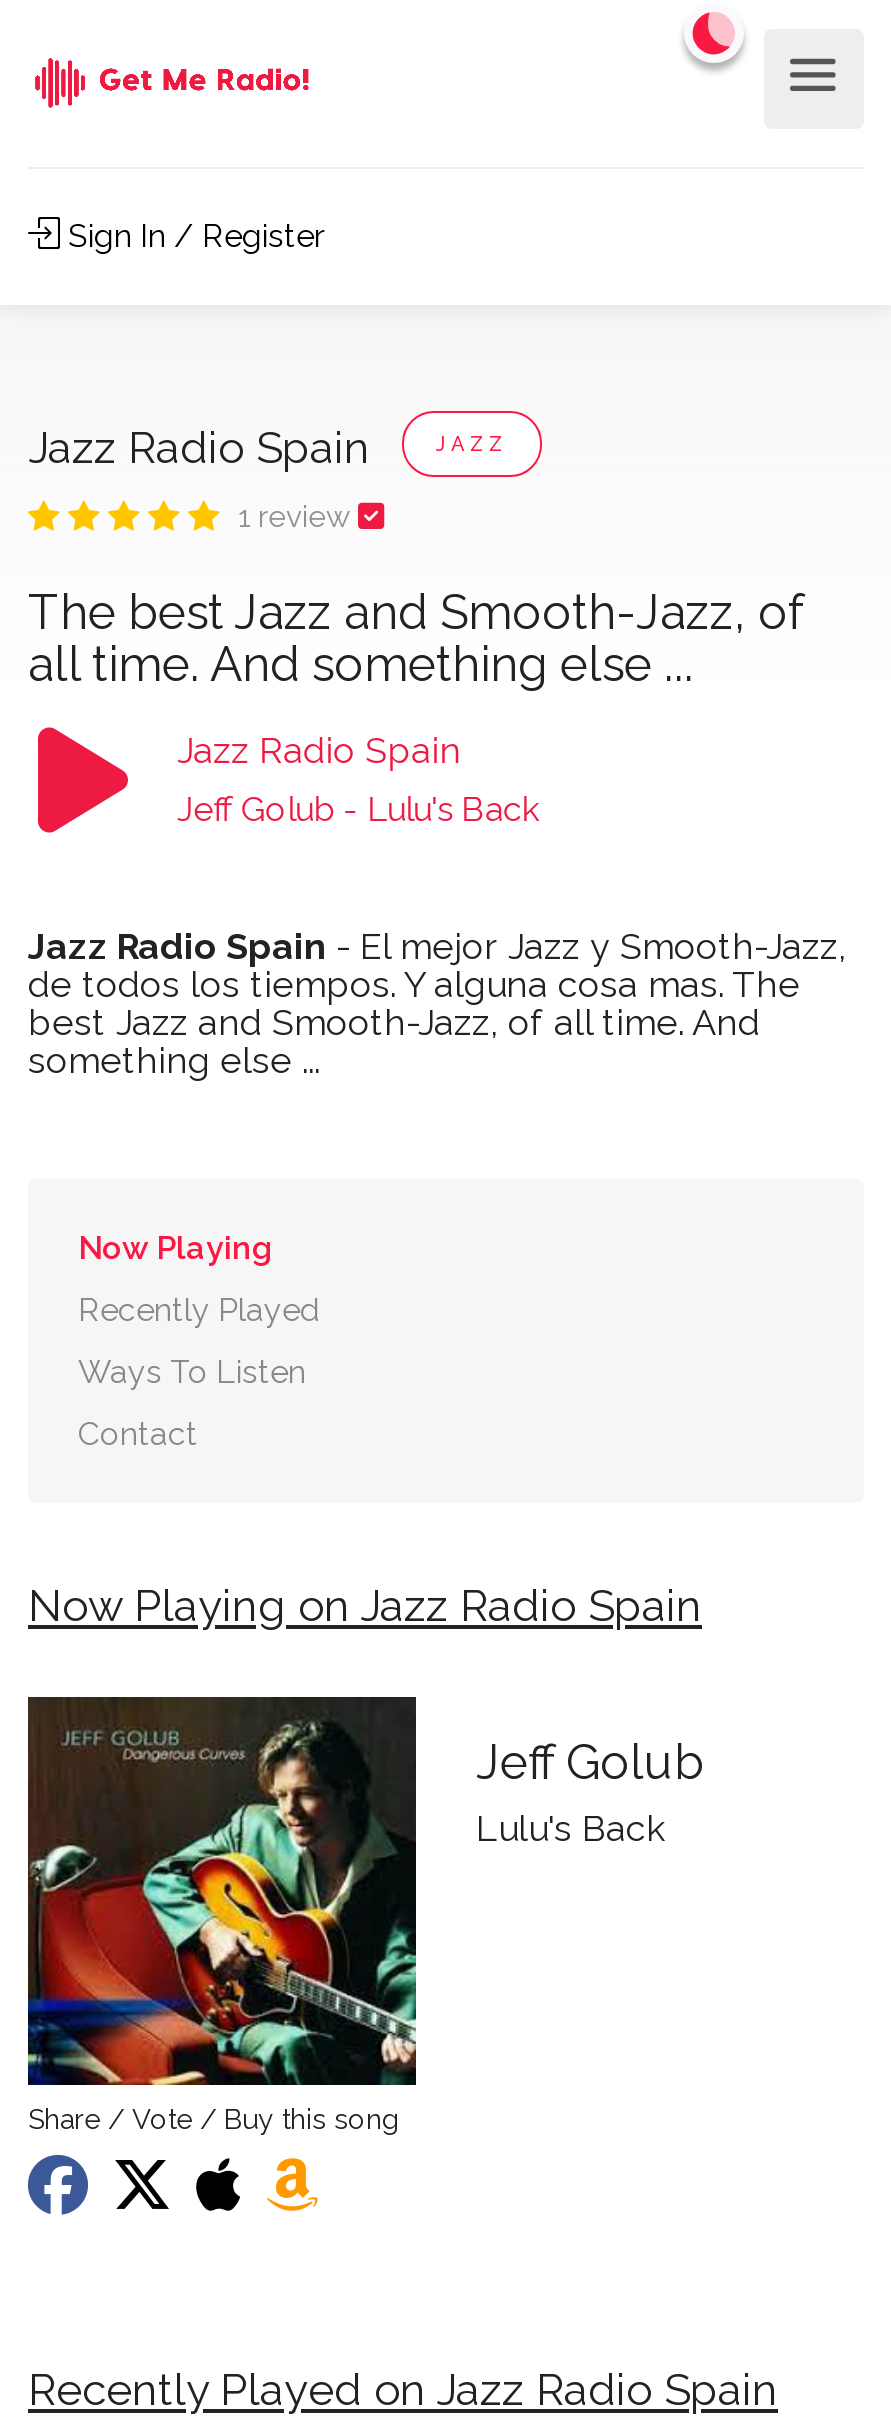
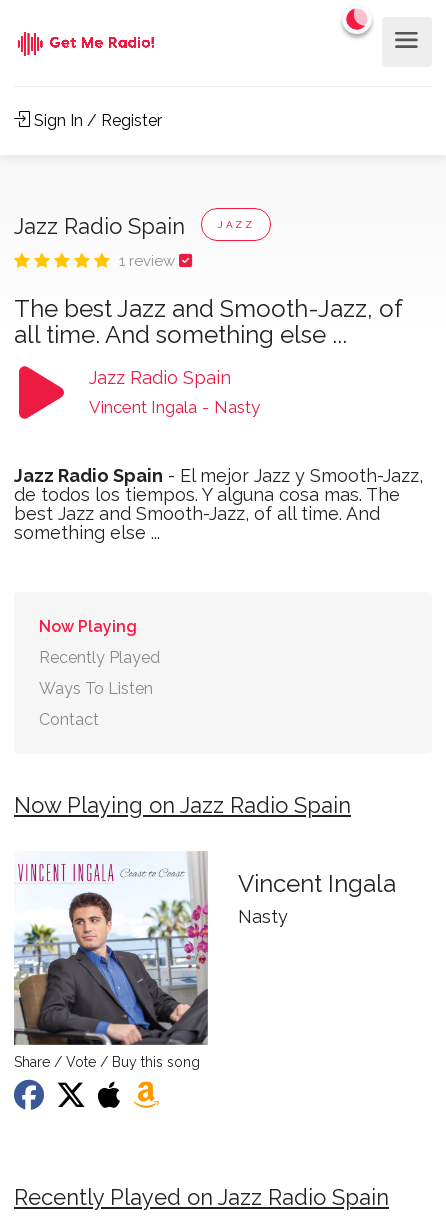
[177,789,539,829] Jeff Golub - Lulu's Back -> [89,397,260,417] Vincent Ingala - Nasty
[26,1695,704,2087] [image] | Jeff Golub | Lulu's Back -> [14,851,396,1046] [image] | Vincent Ingala | Nasty

